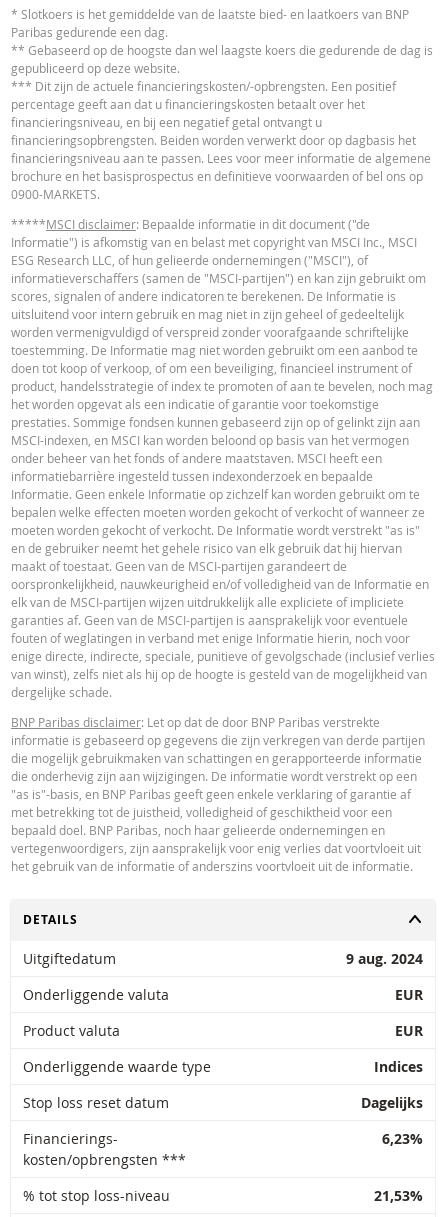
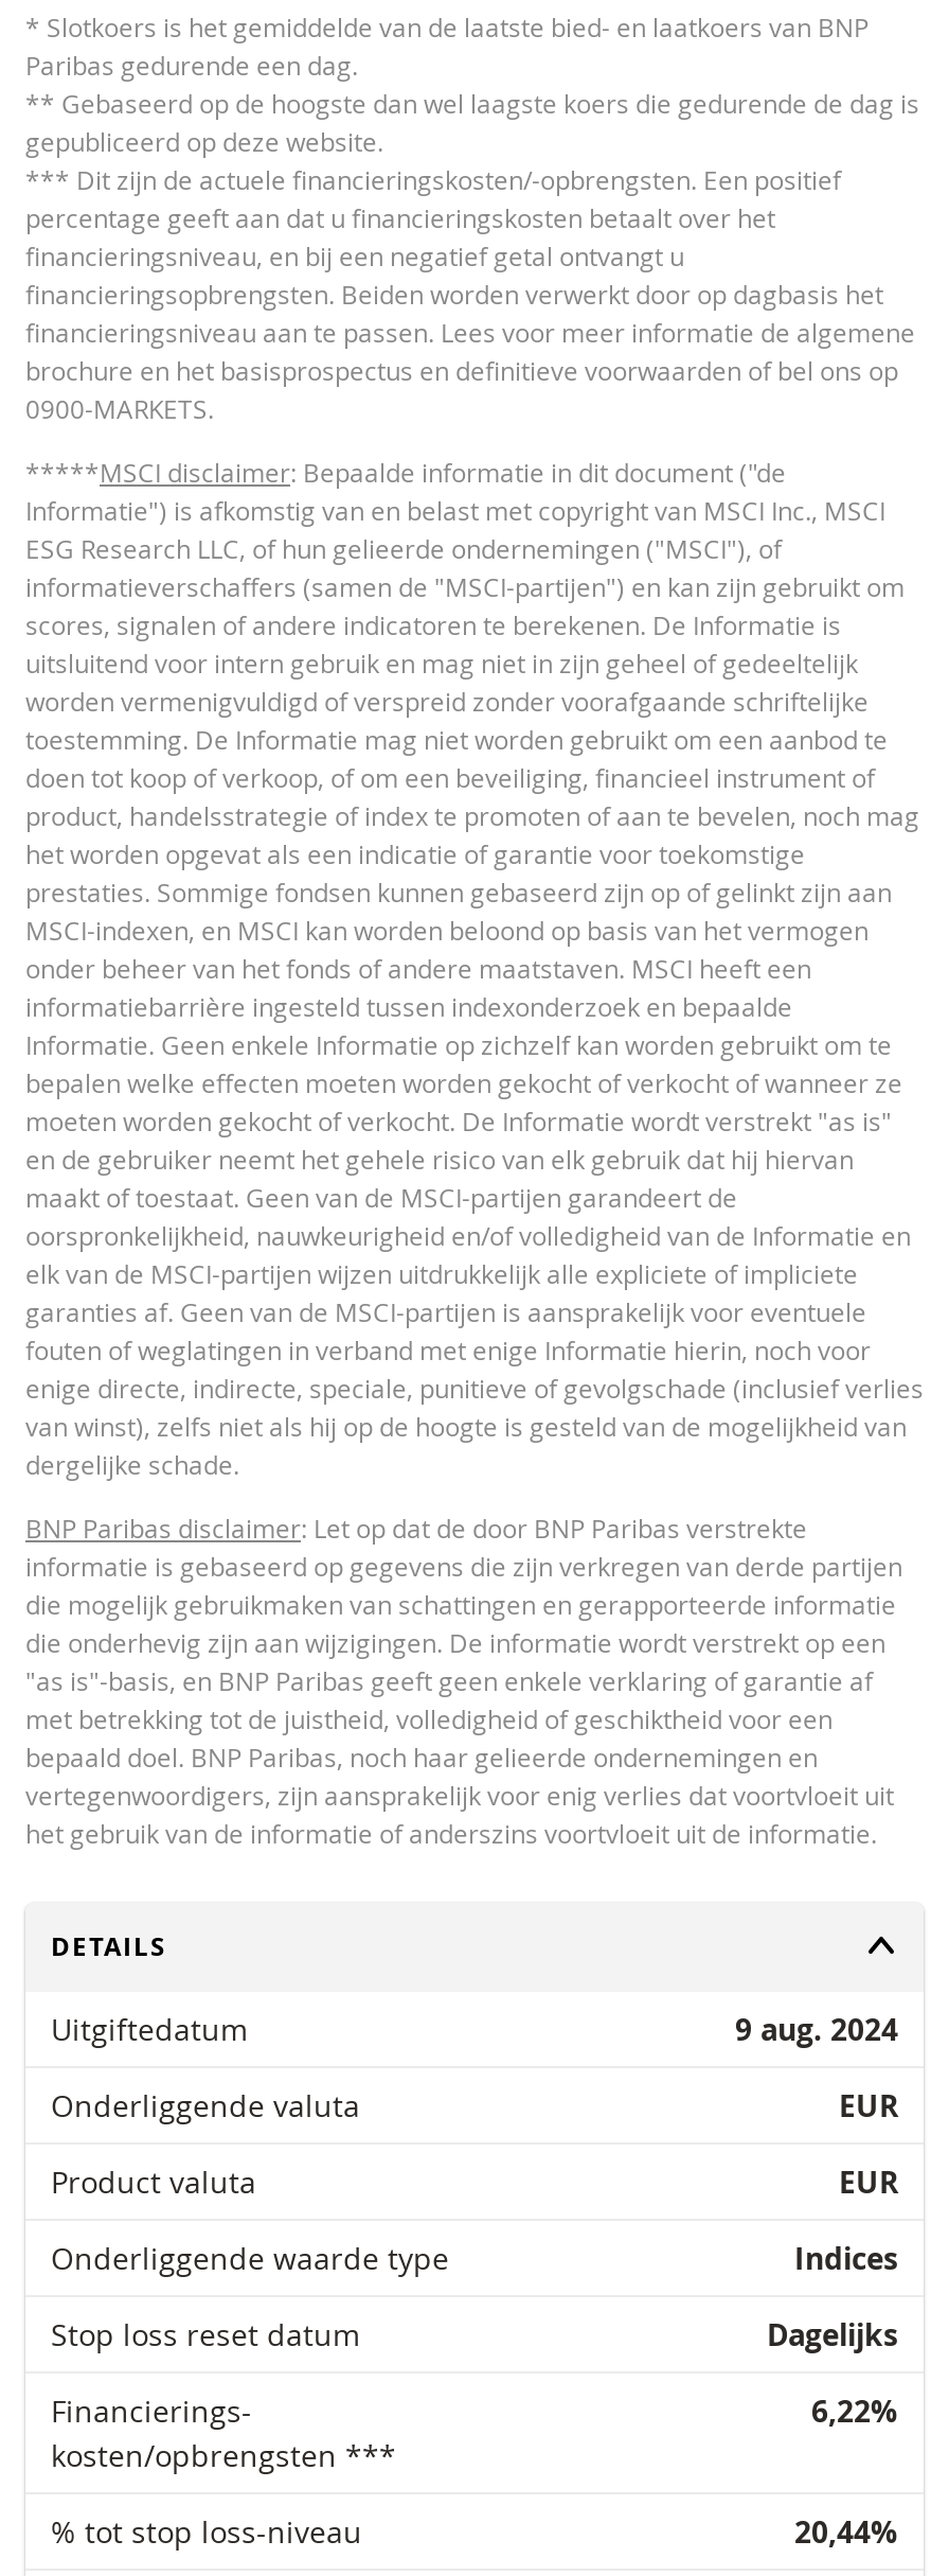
[382,1129,423,1148] 6,23% -> [811,2390,898,2431] 6,22%
[374,1186,423,1205] 21,53% -> [794,2511,898,2552] 20,44%

